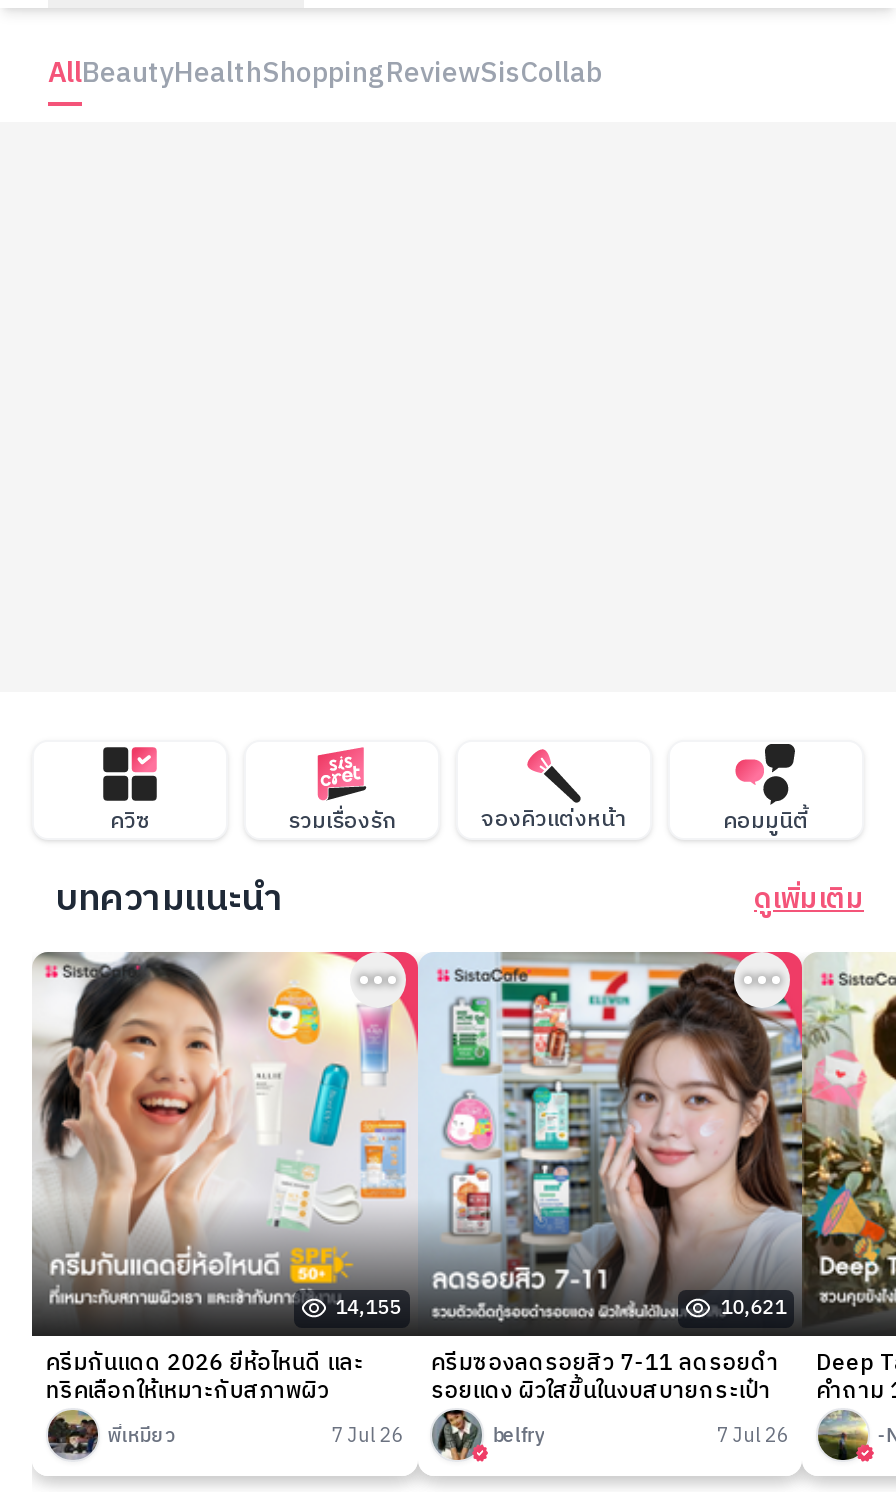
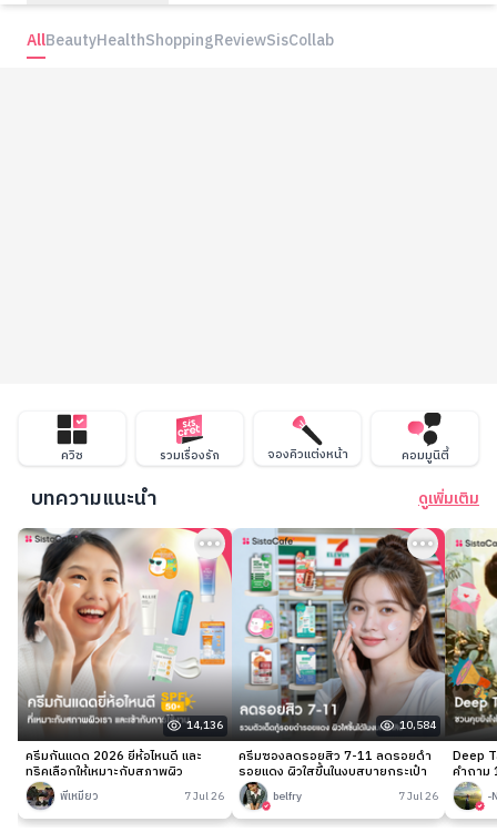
[335,1293,401,1325] 14,155 -> [186,717,223,735] 14,136
[720,1293,786,1325] 10,621 -> [400,717,436,735] 10,584

